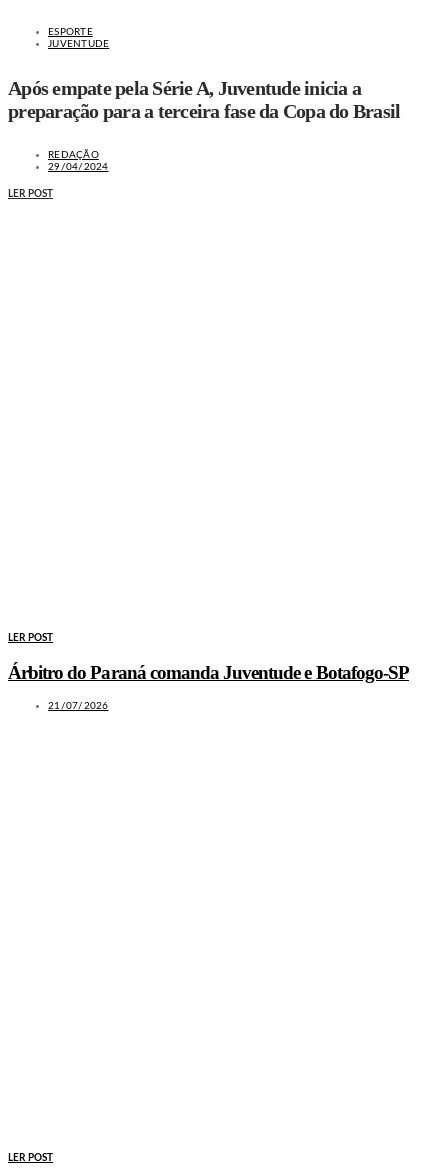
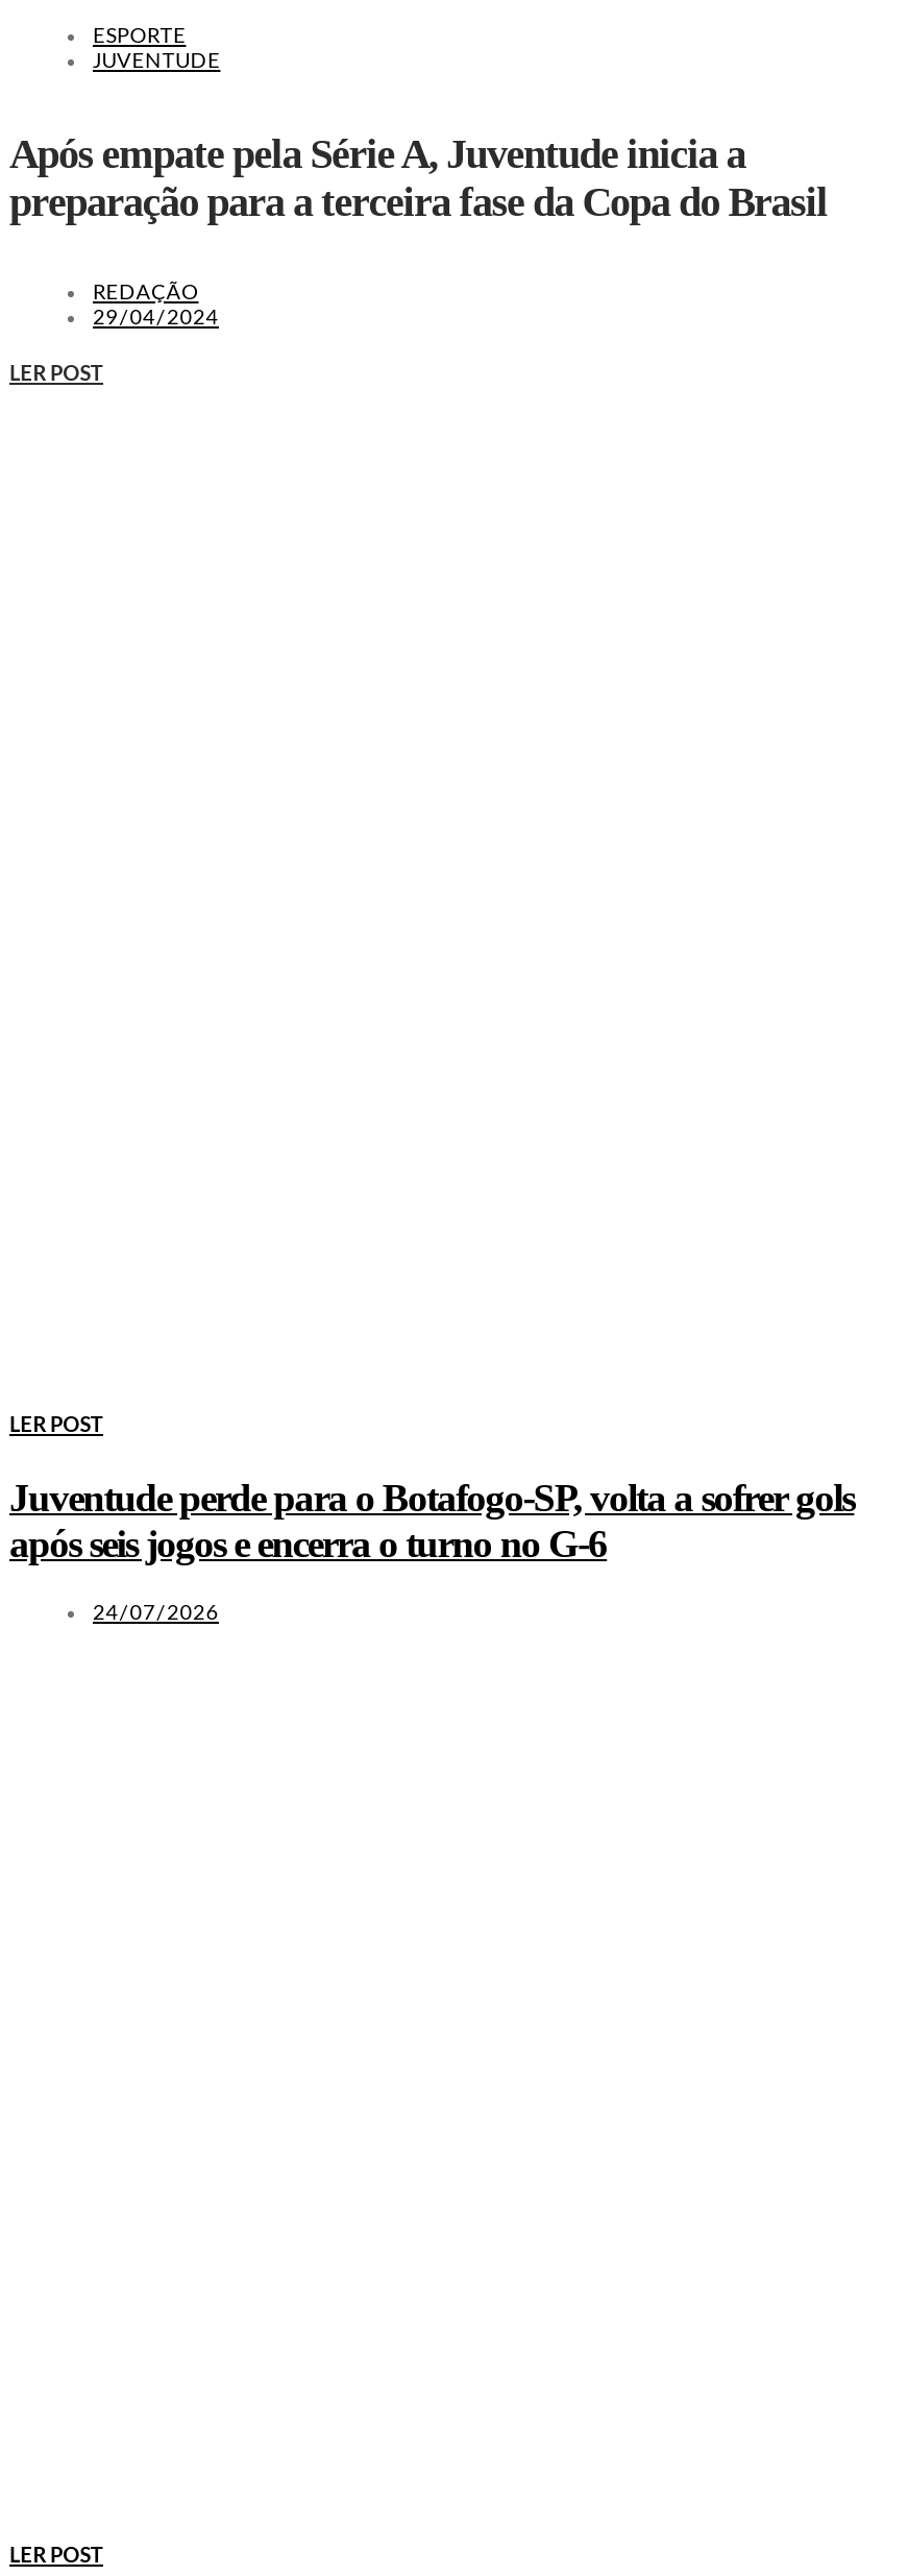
[8,662,409,683] Árbitro do Paraná comanda Juventude e Botafogo-SP -> [9,1475,854,1565] Juventude perde para o Botafogo-SP, volta a sofrer gols | após seis jogos e encerra o turno no G-6
[48,701,108,711] 21/07/2026 -> [93,1602,219,1623] 24/07/2026

